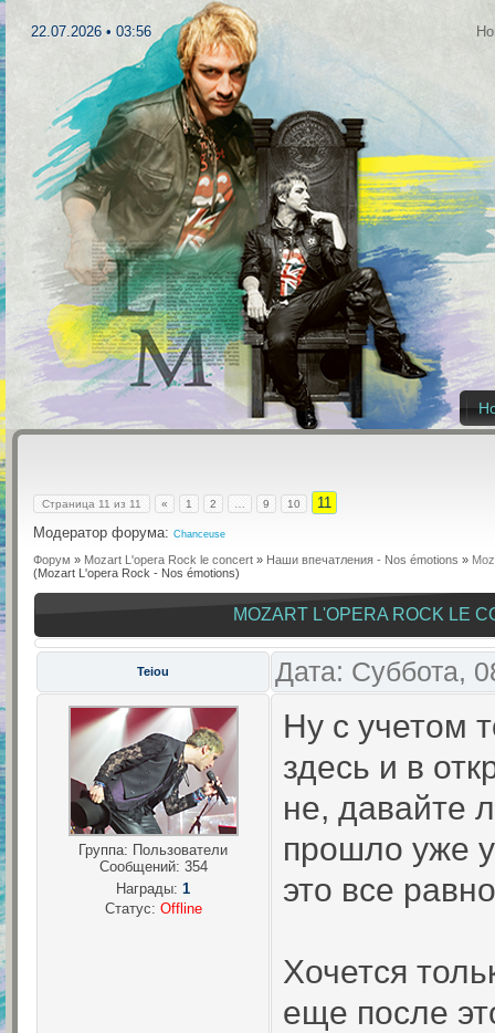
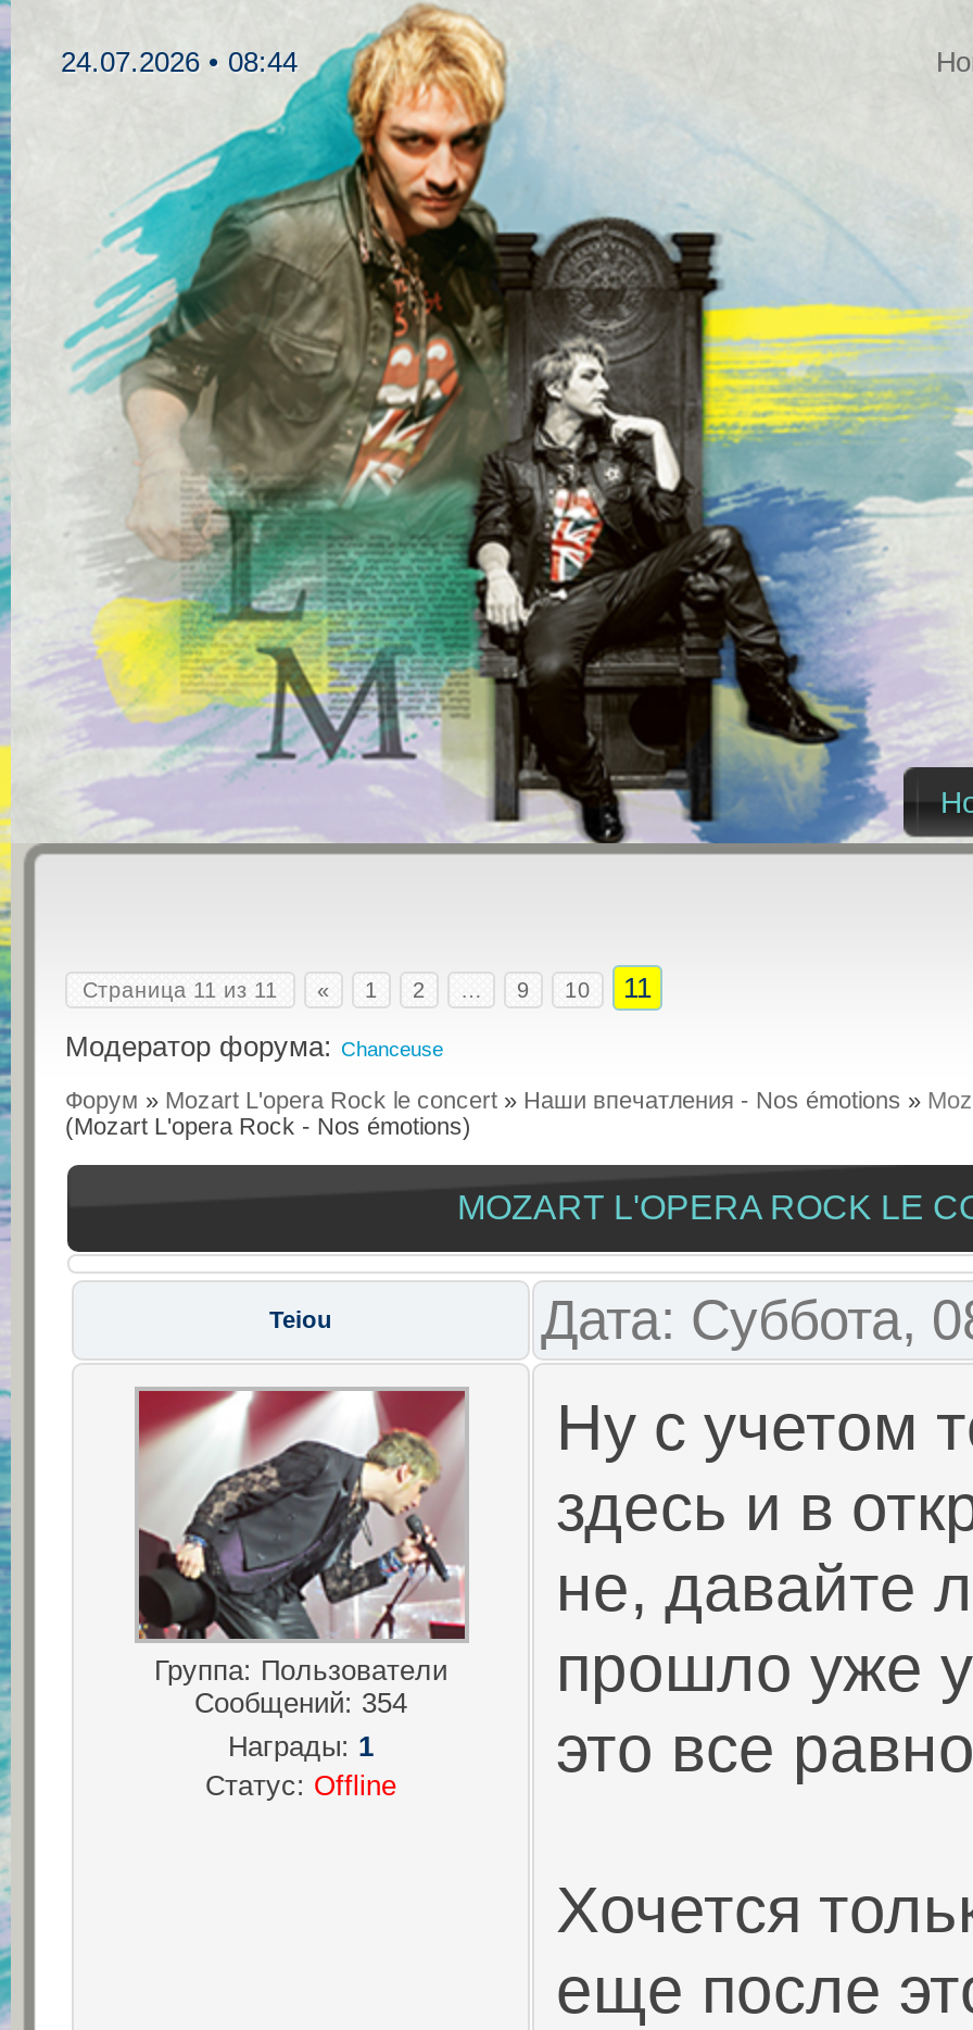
[31,23,151,40] 22.07.2026 • 03:56 -> [61,46,298,78] 24.07.2026 • 08:44

